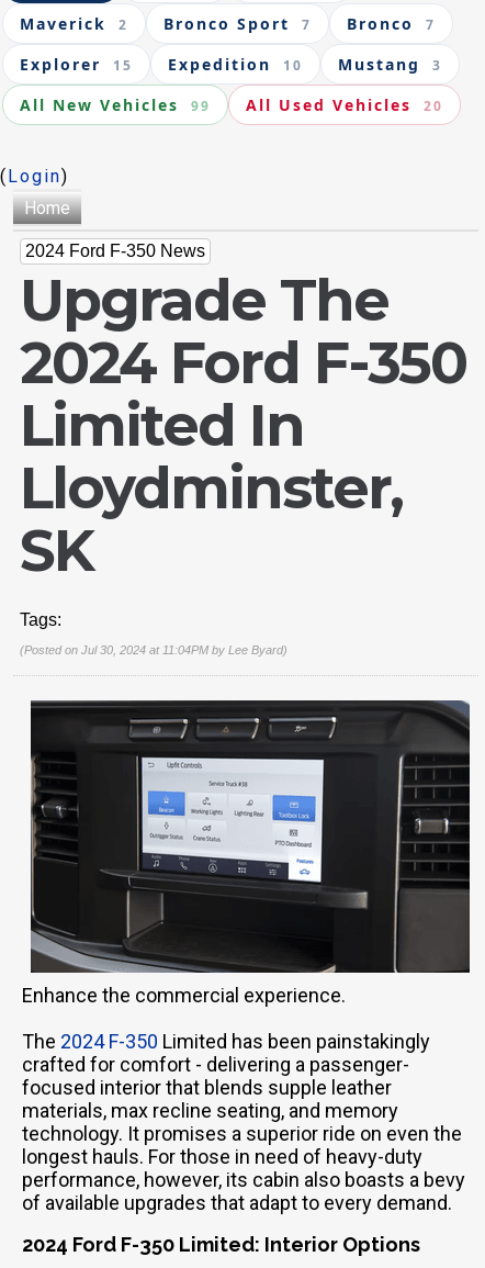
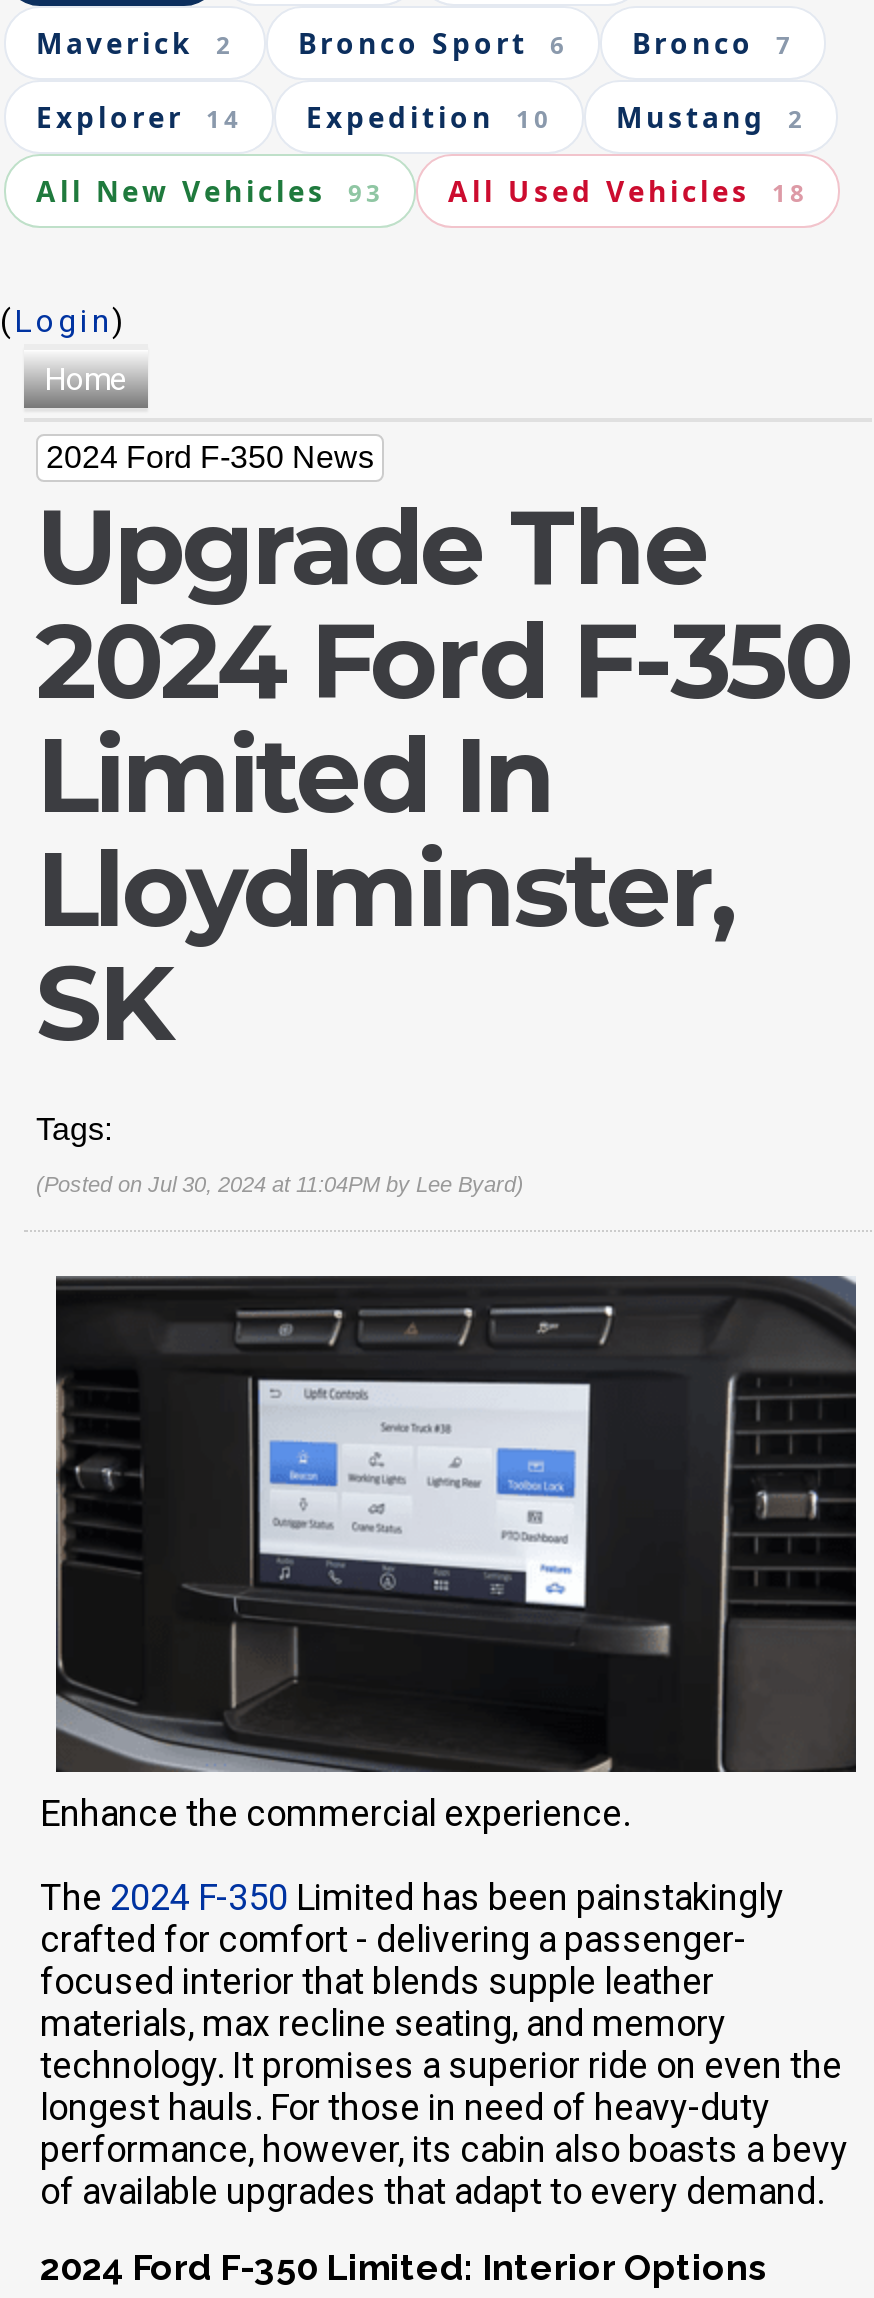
[20,13,436,34] Maverick 2 Bronco Sport 7 Bronco 7 -> [36,24,794,62] Maverick 2 Bronco Sport 6 Bronco 7
[113,56,133,75] 15 -> [206,102,242,136] 14
[432,56,442,75] 3 -> [788,102,806,136] 2
[191,97,211,115] 99 -> [348,176,384,210] 93
[424,97,443,115] 20 -> [772,176,808,210] 18

